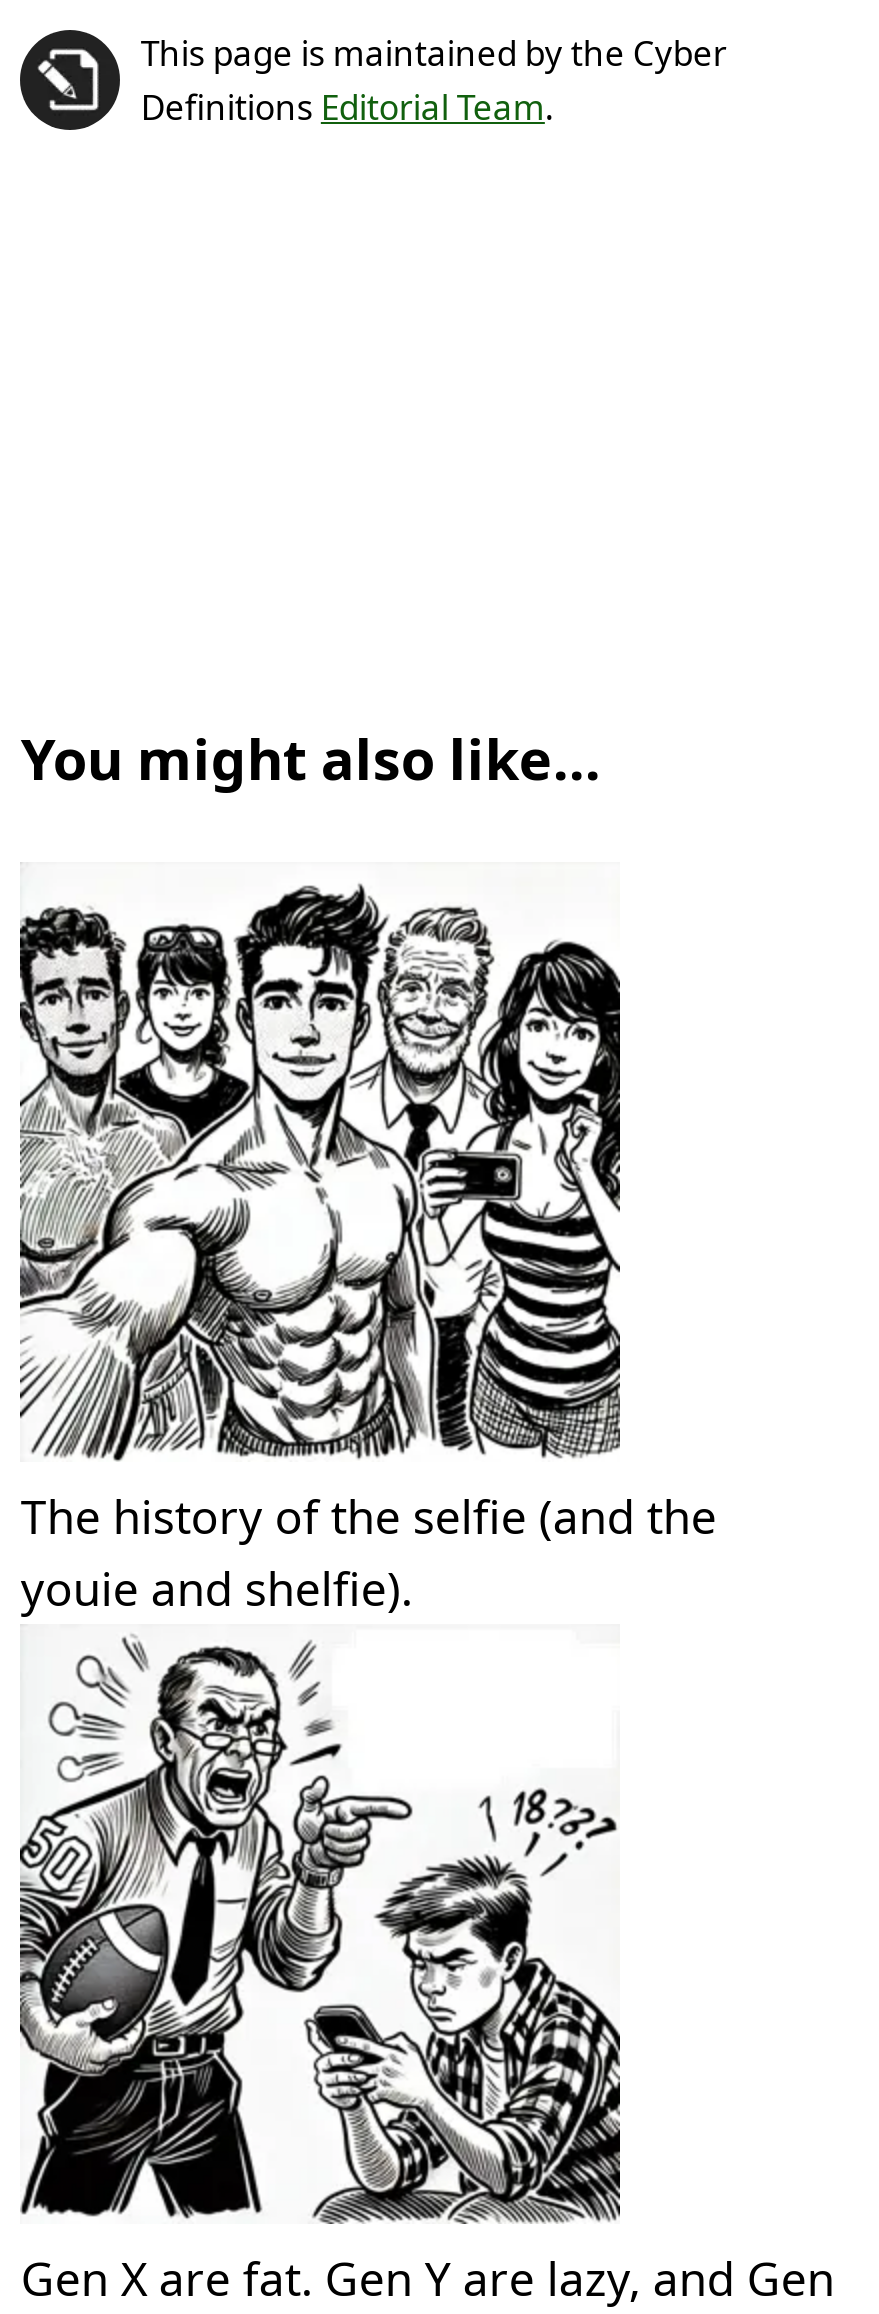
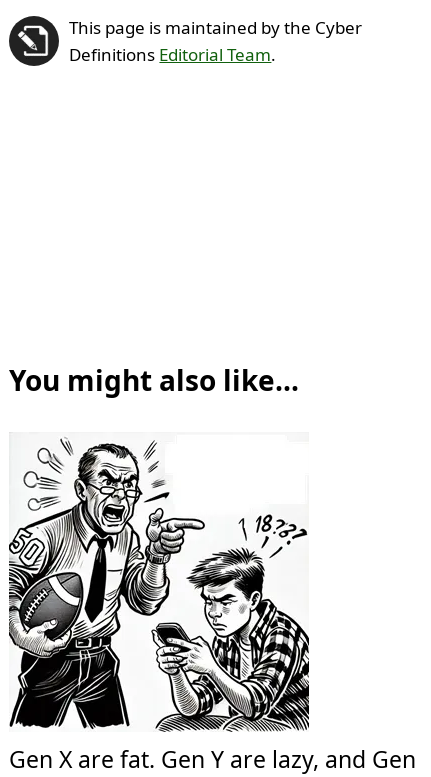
[18,884,717,1619] [image] | The history of the selfie (and the | youie and shelfie). -> none

